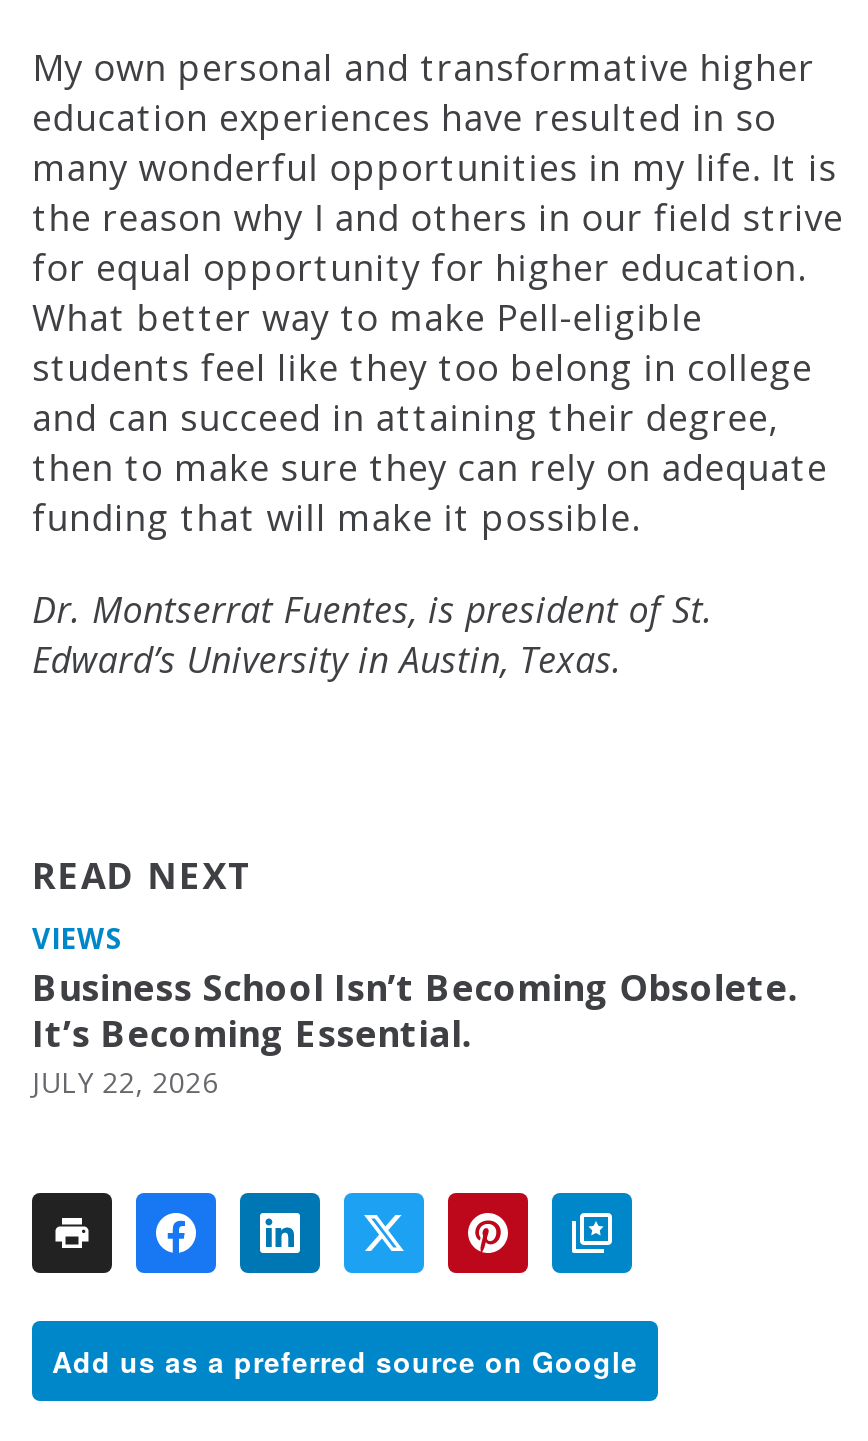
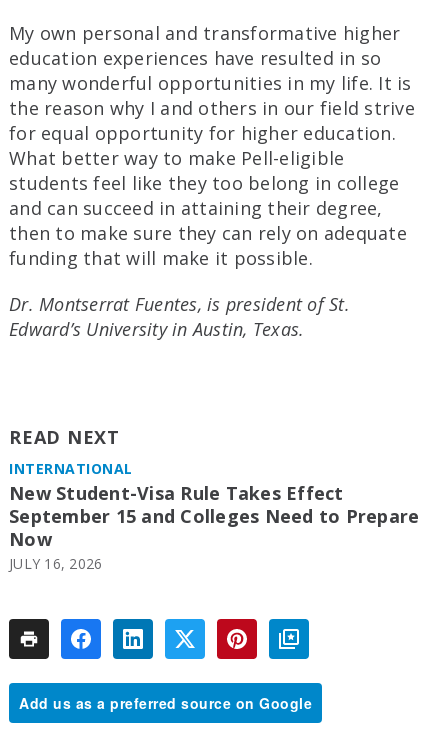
[32,919,798,1101] VIEWS | Business School Isn’t Becoming Obsolete. | It’s Becoming Essential. | JULY 22, 2026 -> [9,459,419,573] INTERNATIONAL | New Student-Visa Rule Takes Effect | September 15 and Colleges Need to Prepare | Now | JULY 16, 2026

